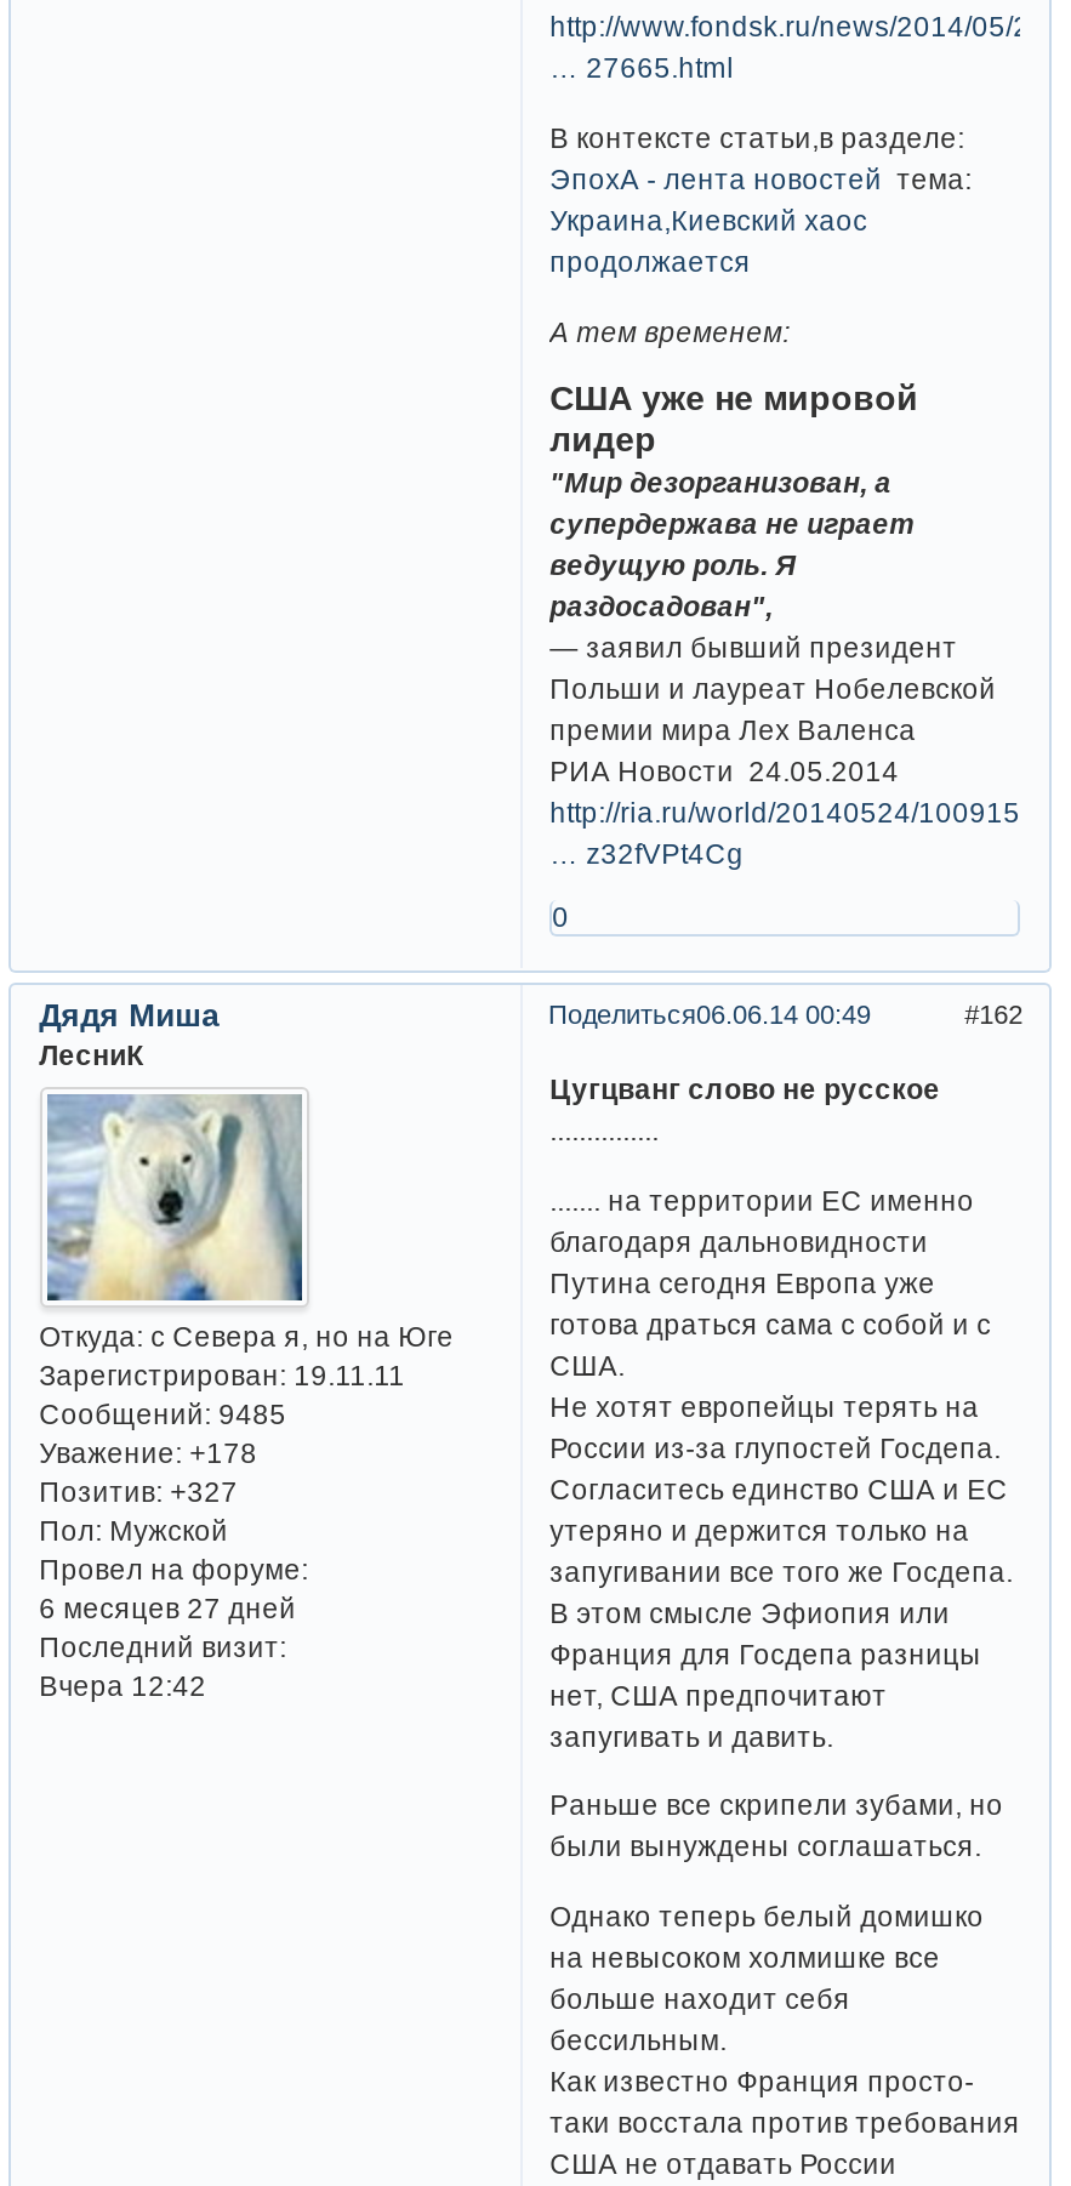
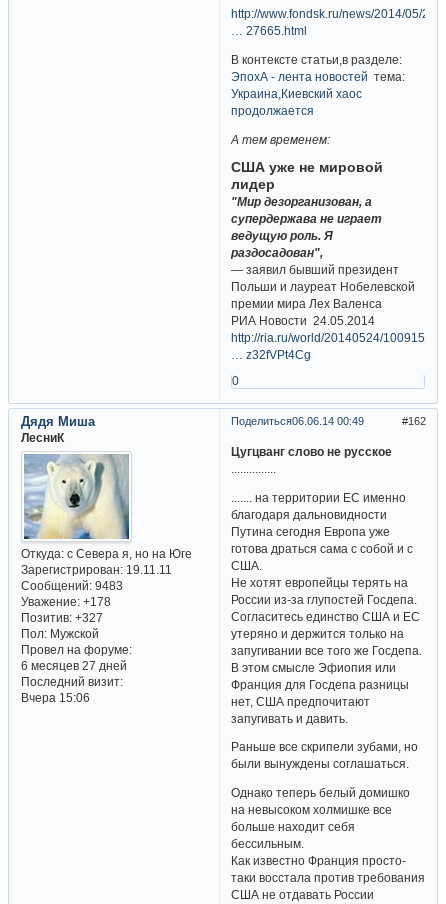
[39,1396,286,1428] Сообщений: 9485 -> [21,578,123,591] Сообщений: 9483
[39,1668,206,1700] Вчера 12:42 -> [21,690,90,703] Вчера 15:06

